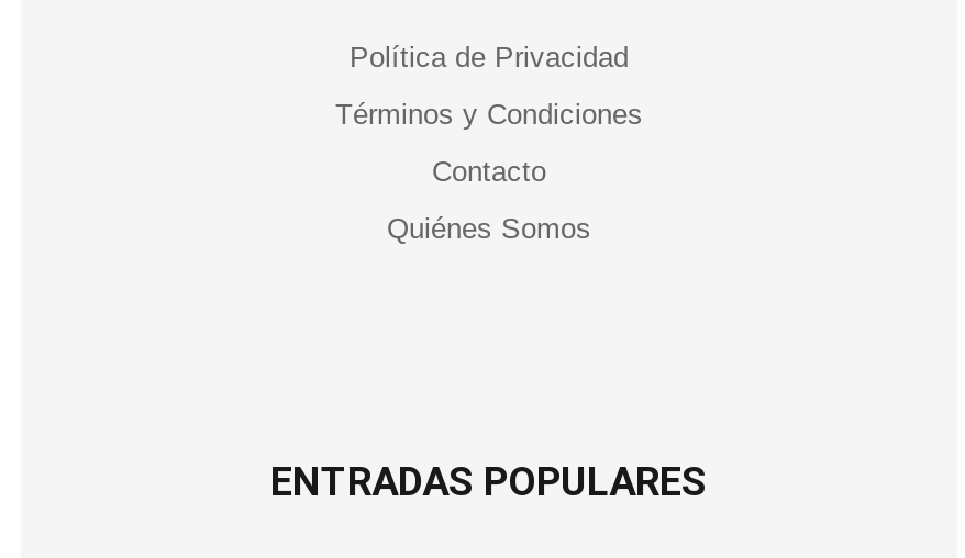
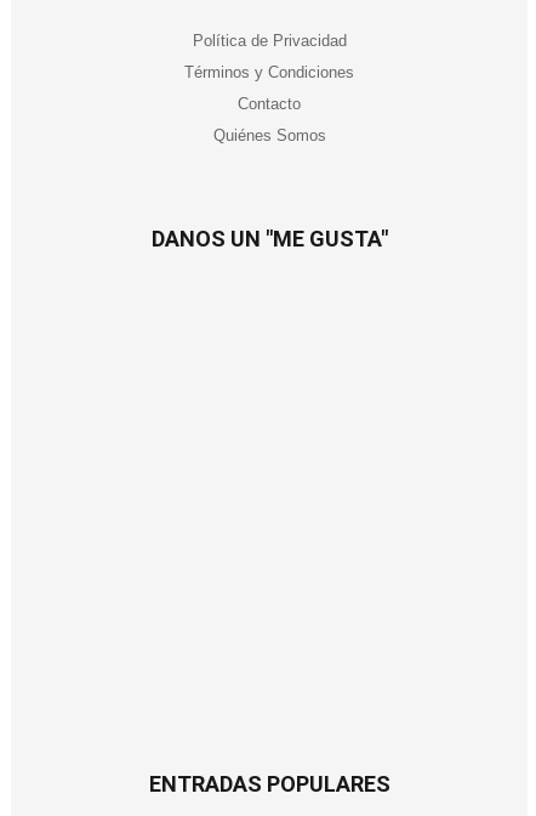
none -> [151,225,387,251] DANOS UN "ME GUSTA"

